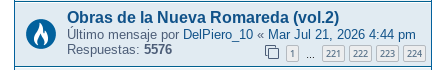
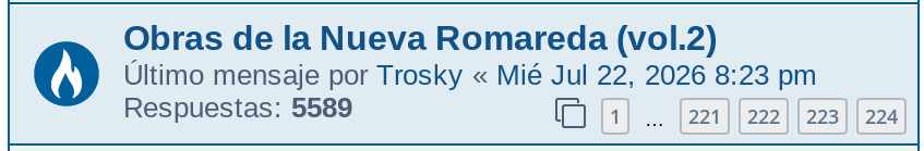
[67,27,416,42] Último mensaje por DelPiero_10 «Mar Jul 21, 2026 4:44 pm -> [123,58,817,90] Último mensaje por Trosky «Mié Jul 22, 2026 8:23 pm
[67,42,172,57] Respuestas: 5576 -> [123,90,352,123] Respuestas: 5589

